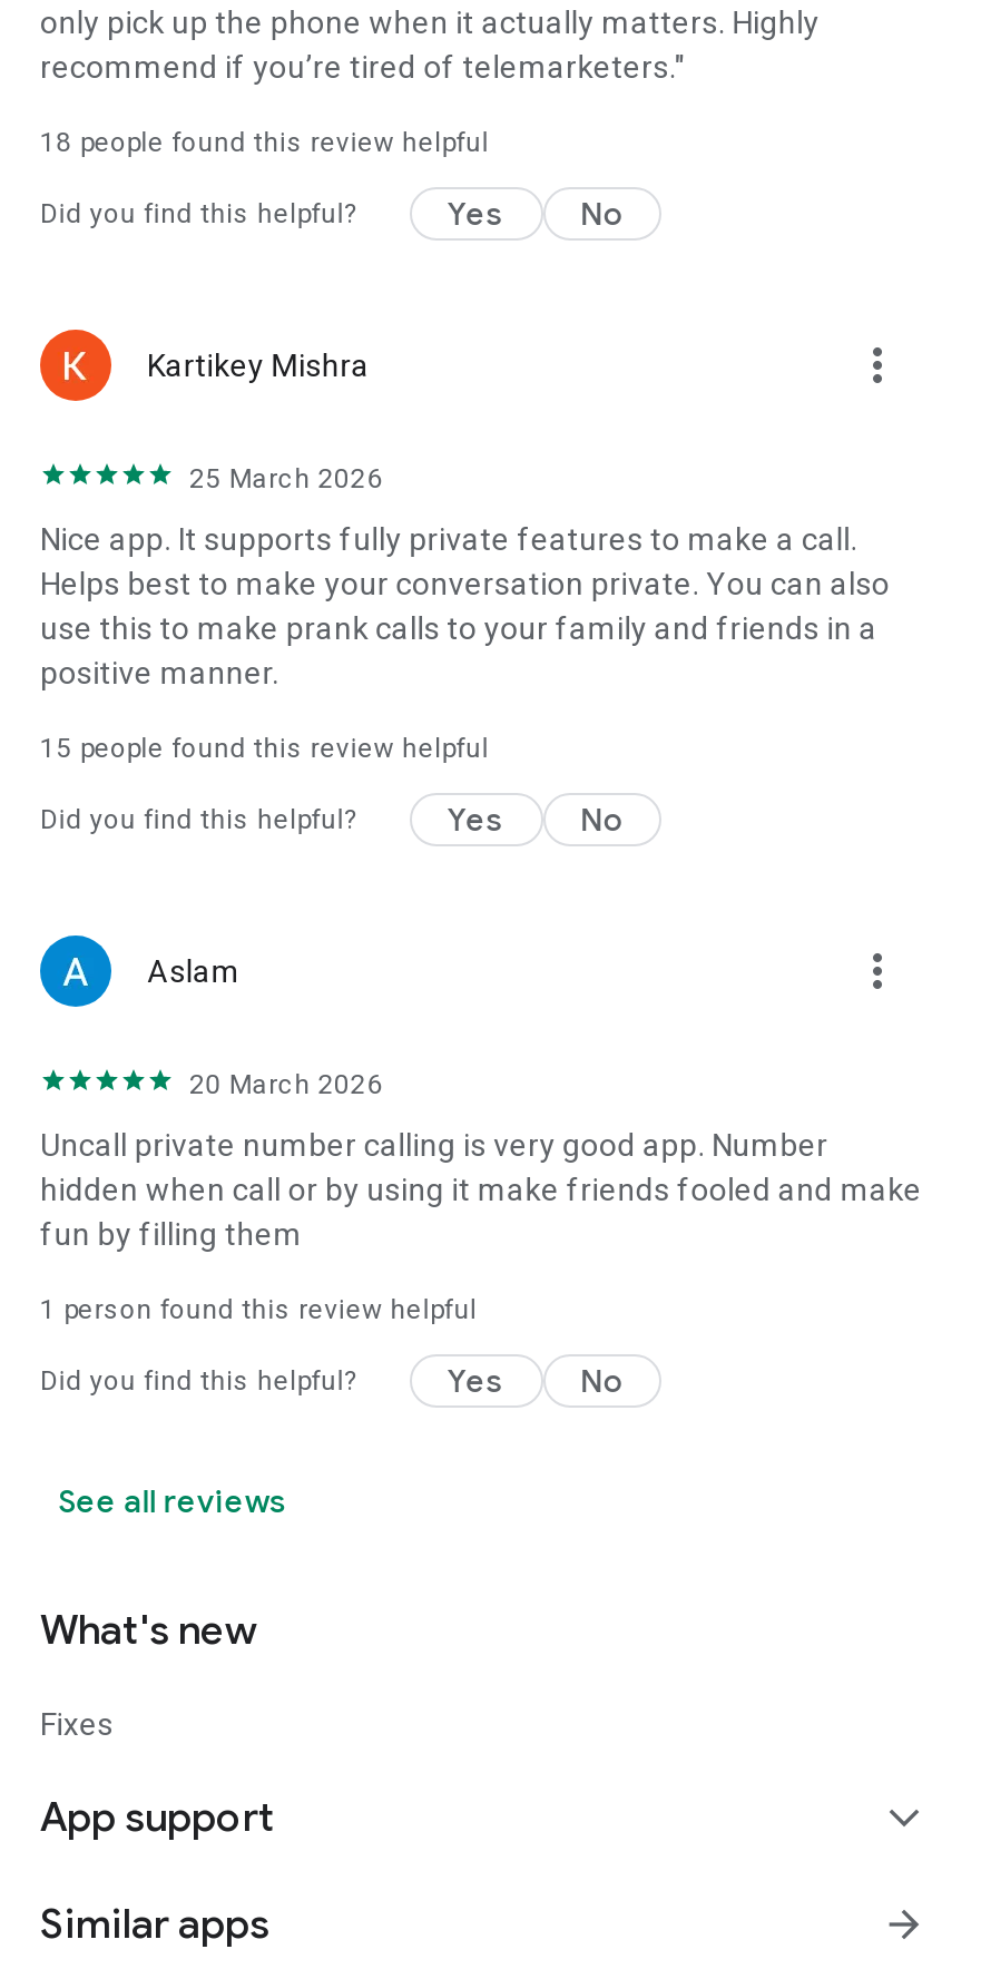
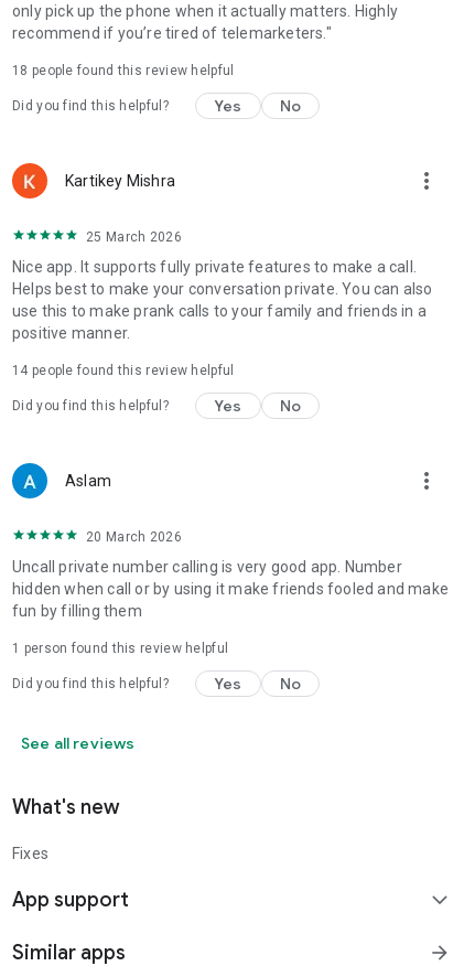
[40,733,489,764] 15 people found this review helpful -> [12,363,234,378] 14 people found this review helpful

